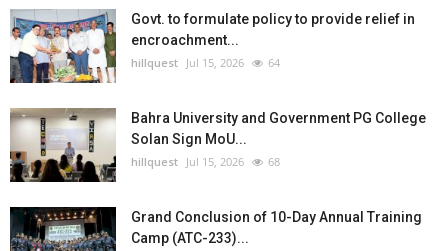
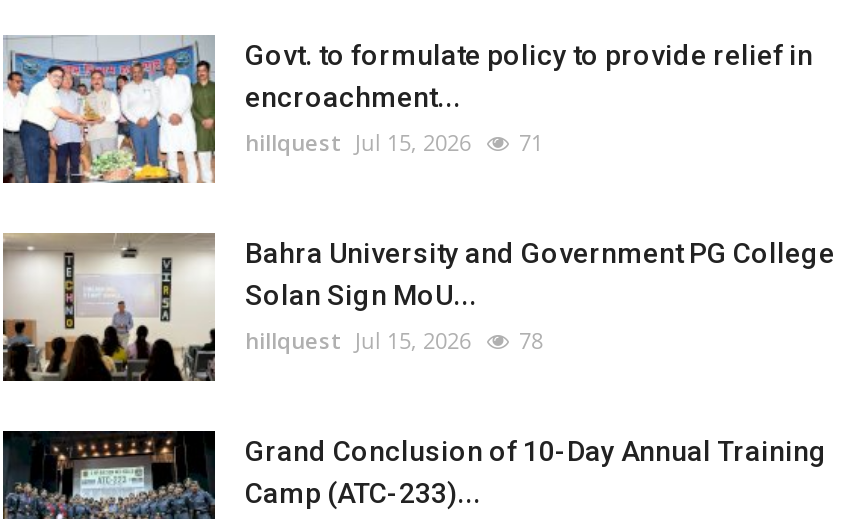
[131,55,280,70] hillquest Jul 15, 2026 64 -> [245,127,543,157] hillquest Jul 15, 2026 71
[131,154,280,169] hillquest Jul 15, 2026 68 -> [245,325,543,355] hillquest Jul 15, 2026 78

